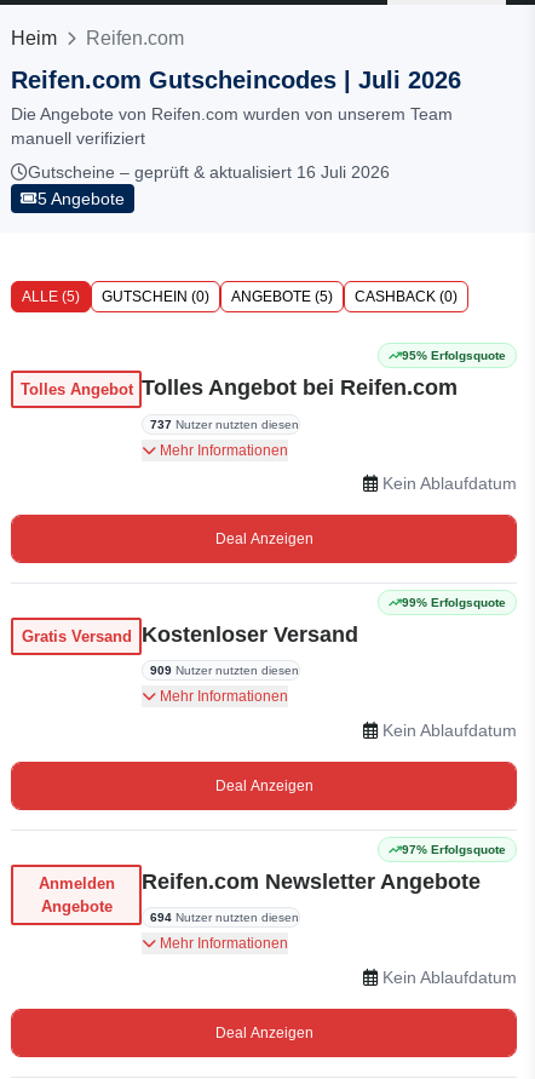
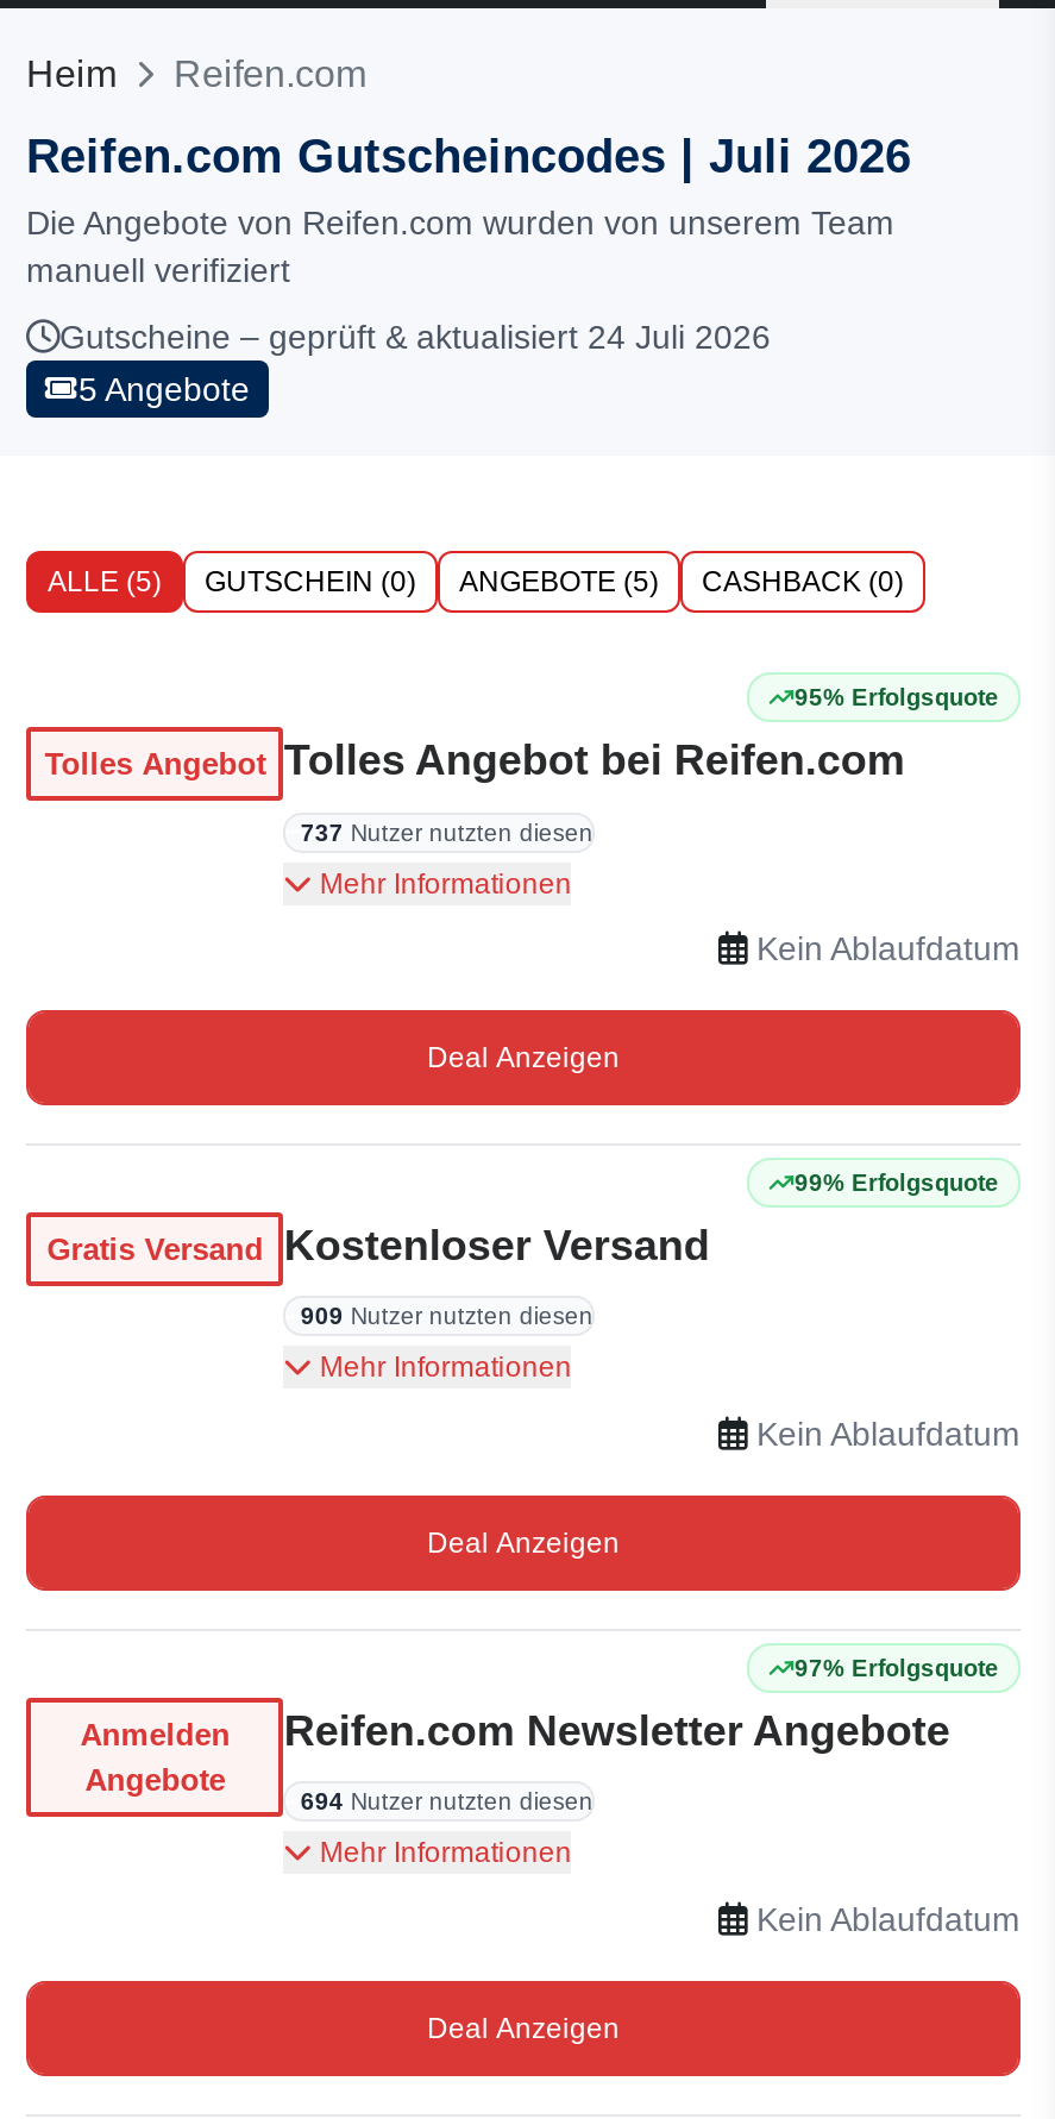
[28,162,390,182] Gutscheine – geprüft & aktualisiert 16 Juli 2026 -> [59,318,771,356] Gutscheine – geprüft & aktualisiert 24 Juli 2026

